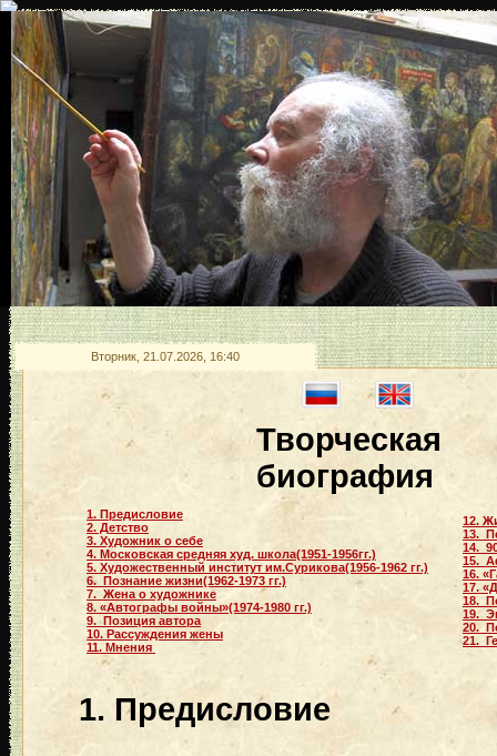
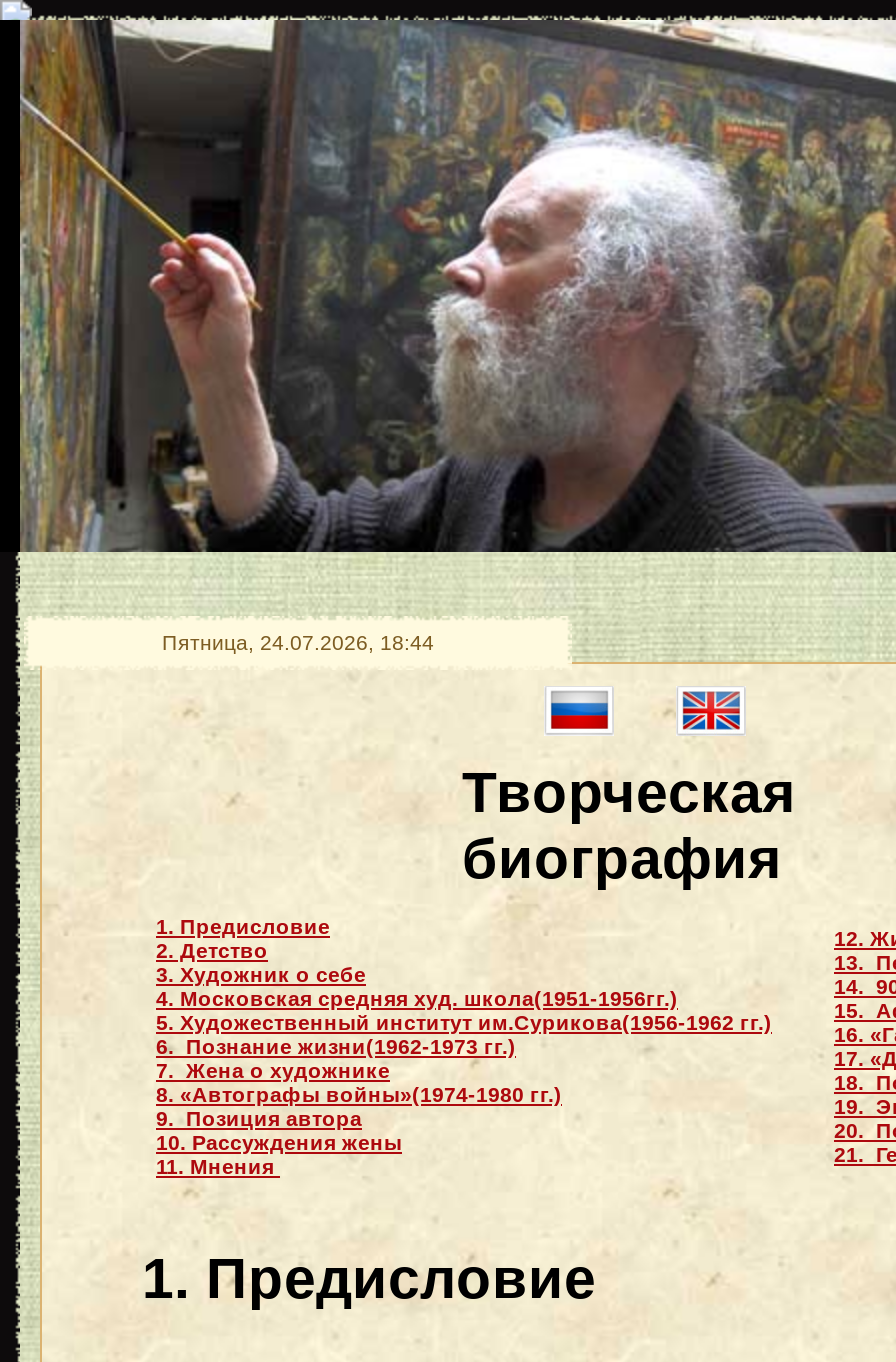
[91,350,240,363] Вторник, 21.07.2026, 16:40 -> [162,630,434,654] Пятница, 24.07.2026, 18:44

